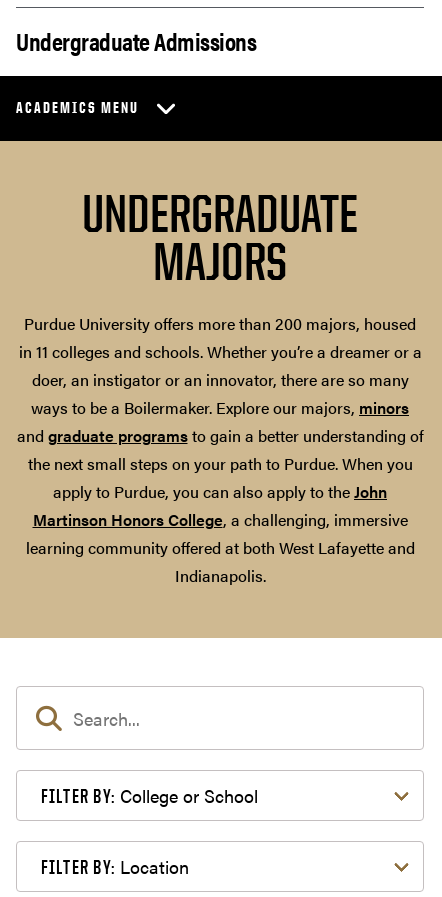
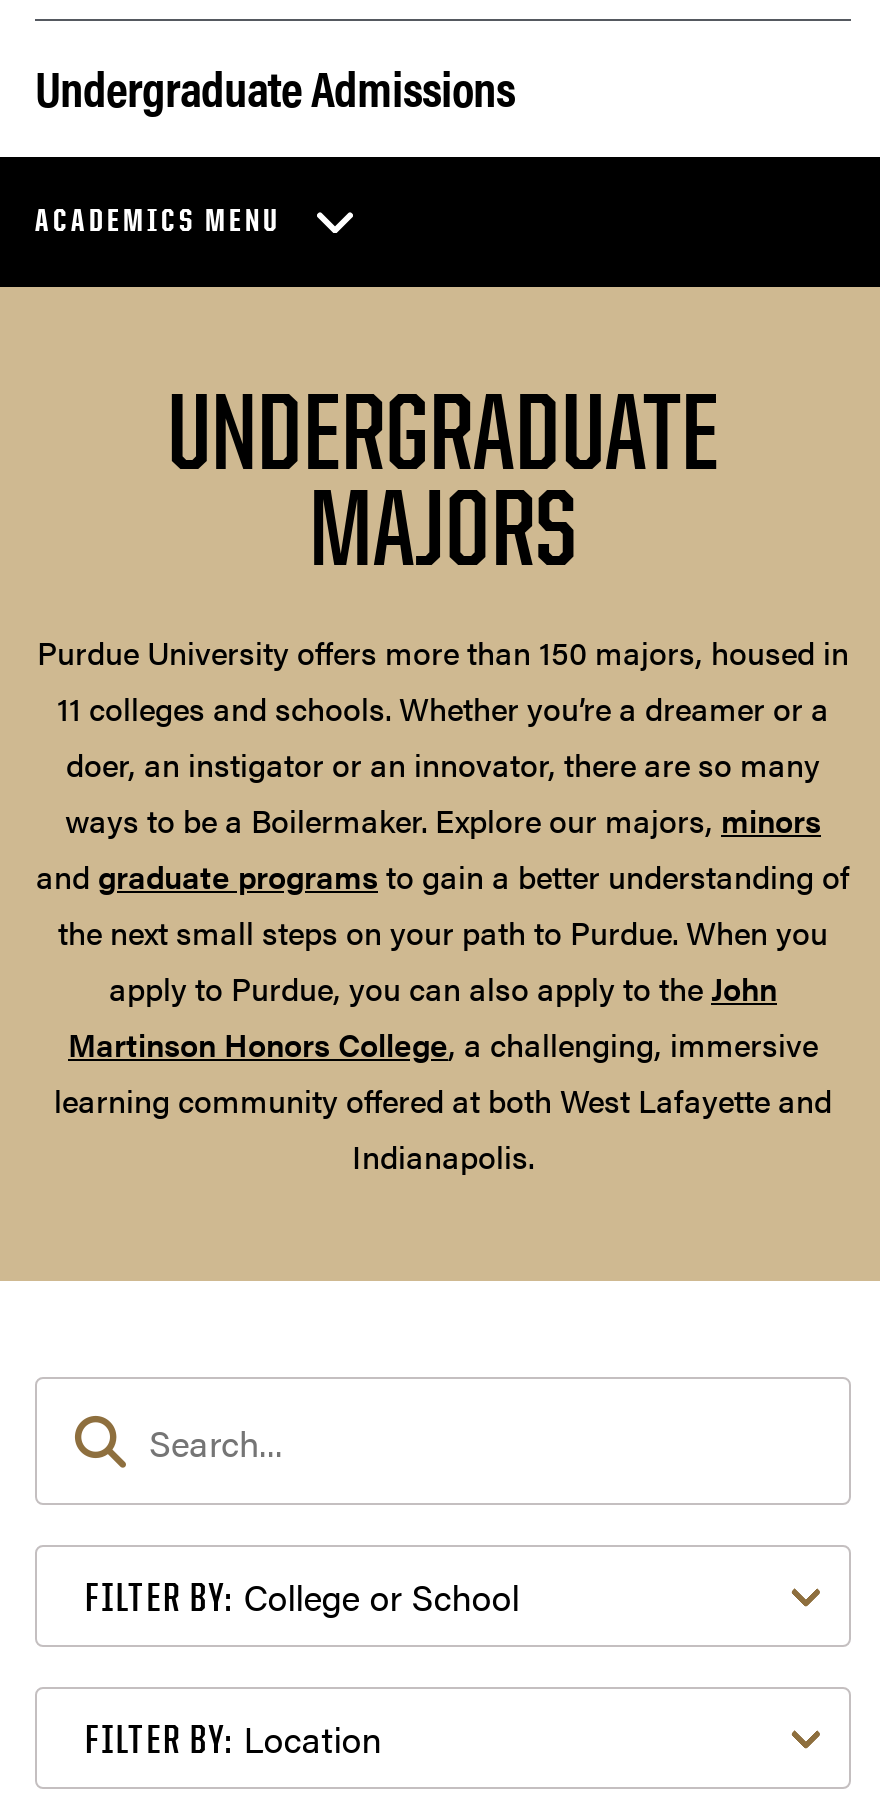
[18,312,421,363] Purdue University offers more than 200 majors, housed | in 11 colleges and schools. Whether you’re a dreamer or a -> [37,629,849,731] Purdue University offers more than 150 majors, housed in | 11 colleges and schools. Whether you’re a dreamer or a

